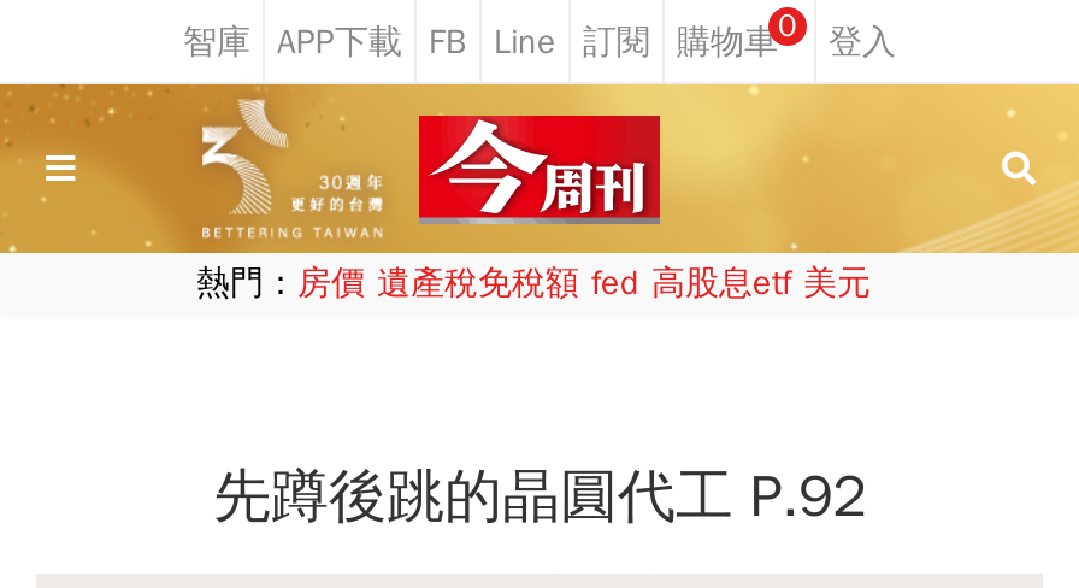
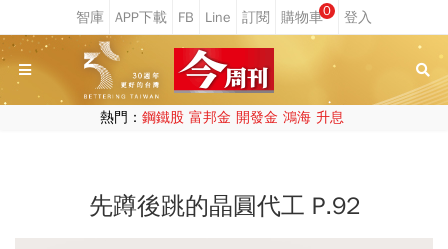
[196,263,871,304] 熱門：房價 遺產稅免稅額 fed 高股息etf 美元 -> [99,109,343,126] 熱門：鋼鐵股 富邦金 開發金 鴻海 升息

